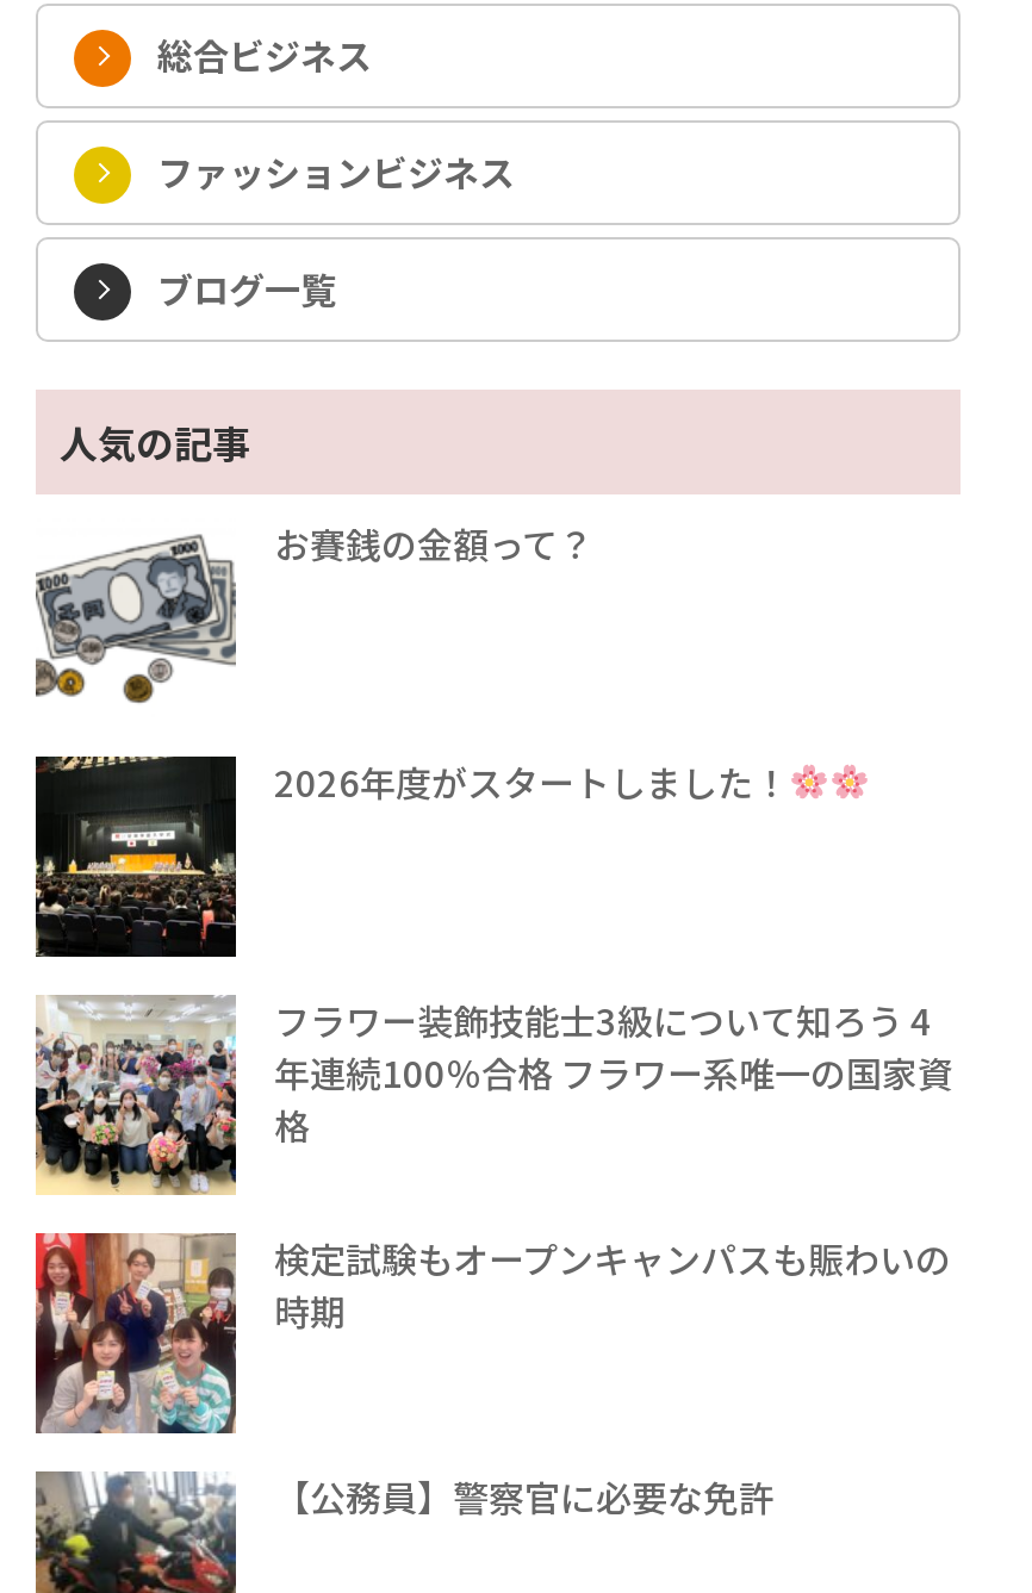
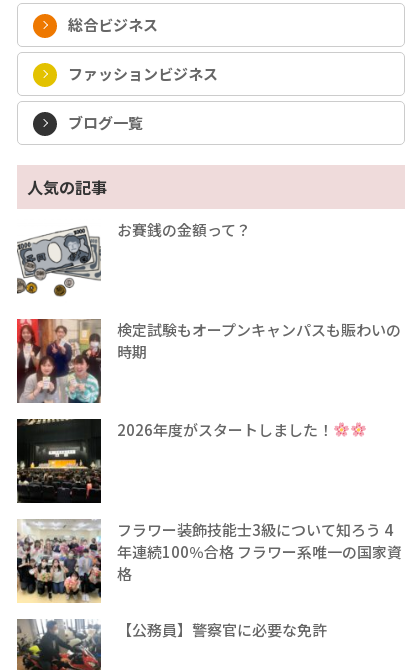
moved [31,752,953,1149] -> [15,417,402,584]: [image] | 2026年度がスタートしました！ | フラワー装飾技能士3級について知ろう 4 | 年連続100％合格 フラワー系唯一の国家資 | 格
moved [33,1231,951,1436] -> [16,318,401,404]: [image] | 検定試験もオープンキャンパスも賑わいの | 時期

